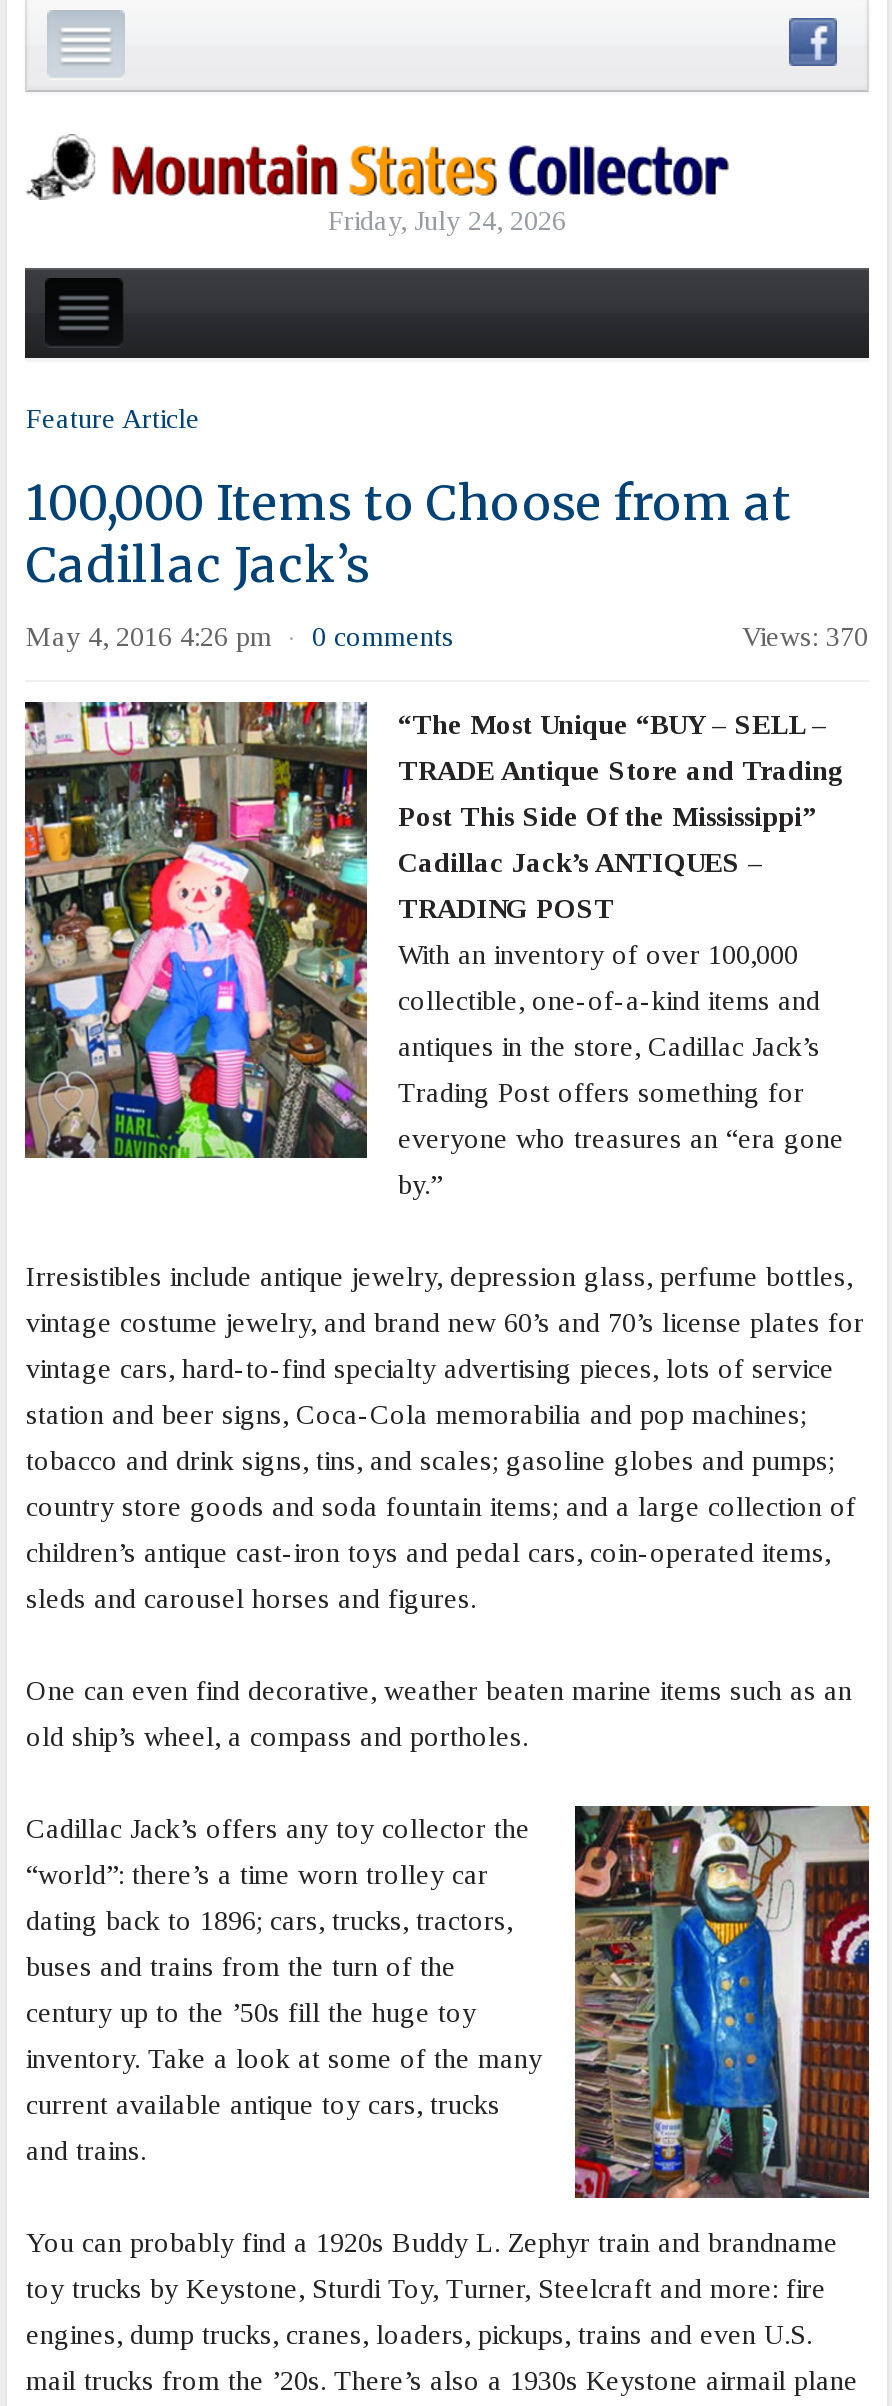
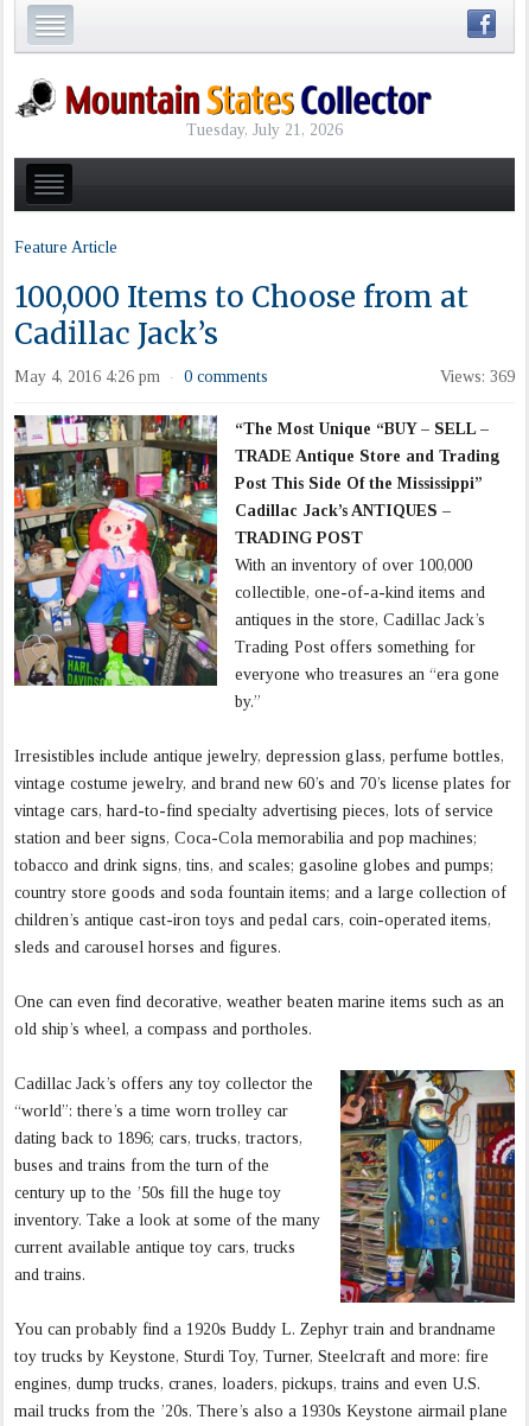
[328,206,566,236] Friday, July 24, 2026 -> [186,121,343,139] Tuesday, July 21, 2026
[742,623,868,653] Views: 370 -> [439,368,514,386] Views: 369

